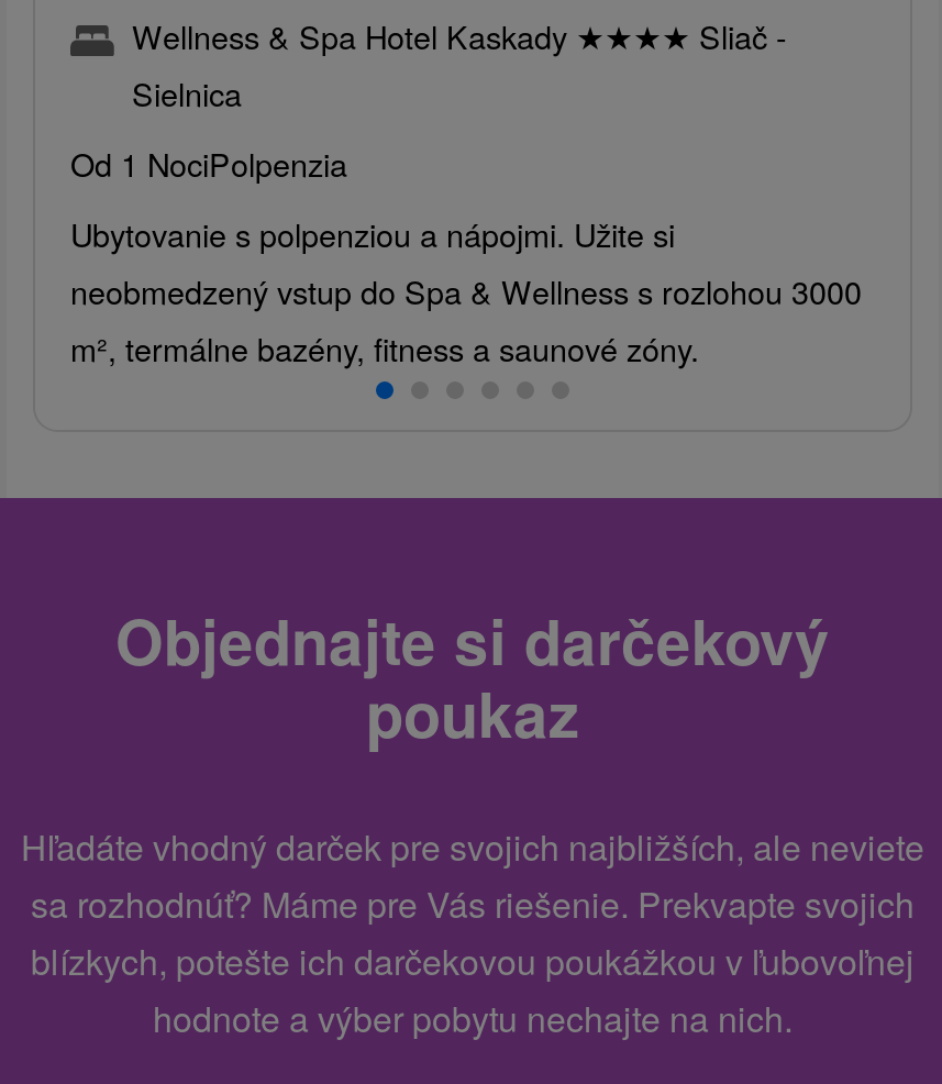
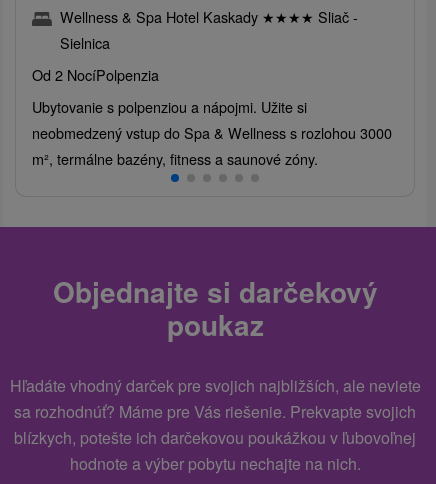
[70,140,347,186] Od 1 NociPolpenzia -> [32,64,159,85] Od 2 NocíPolpenzia

